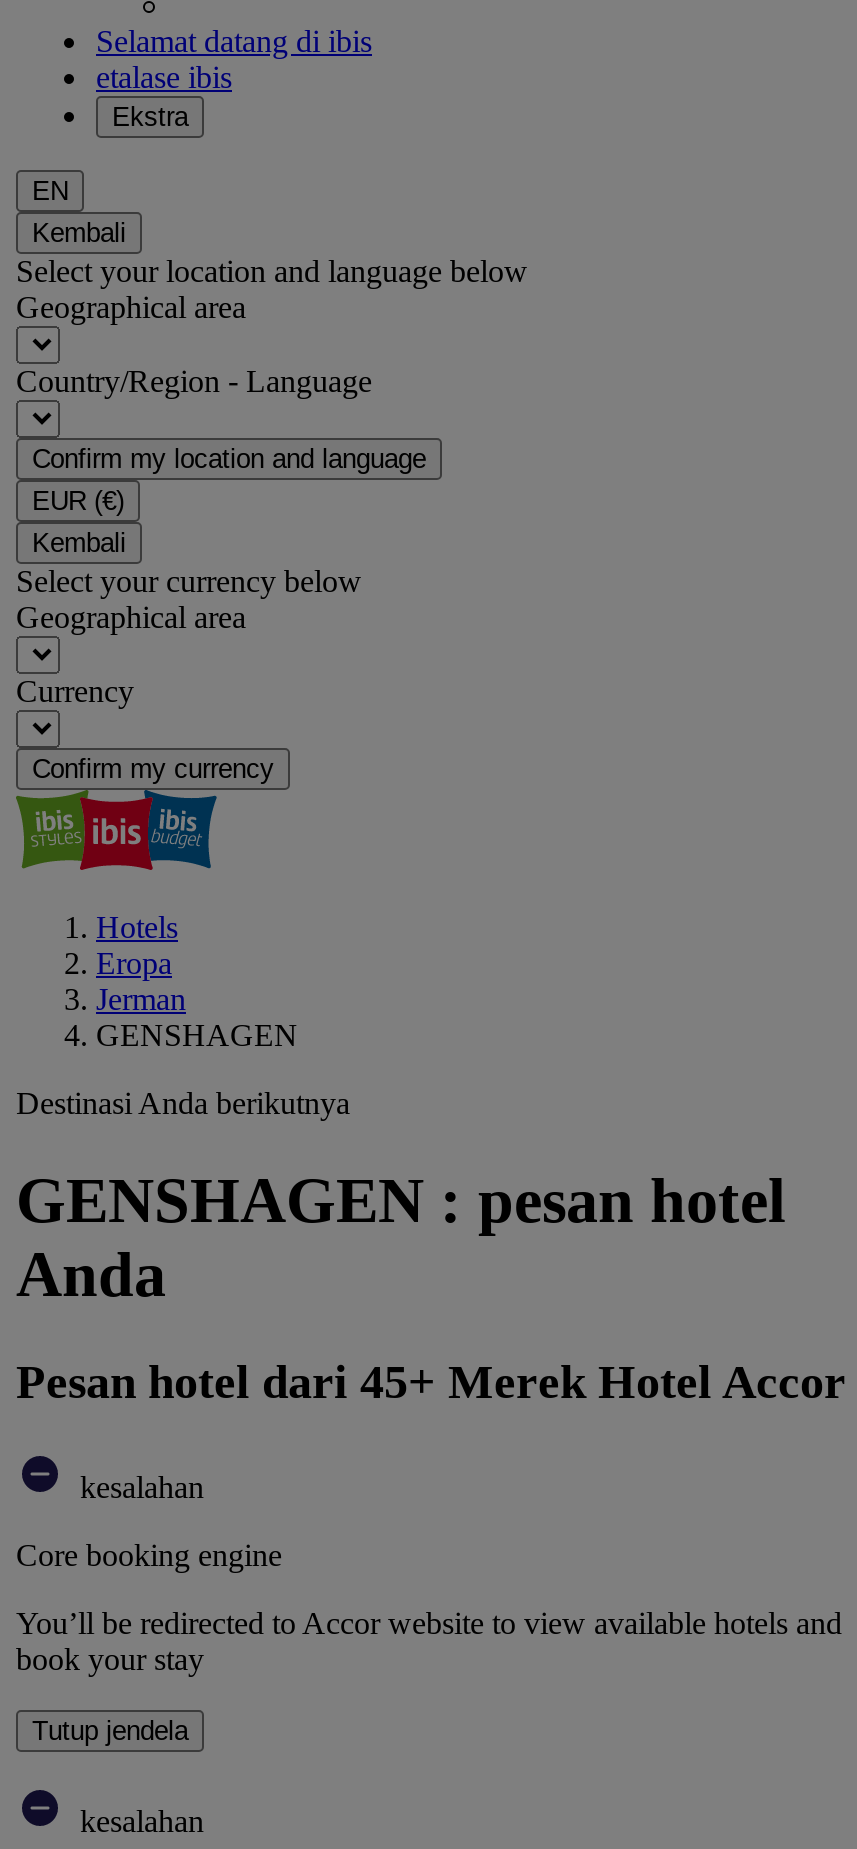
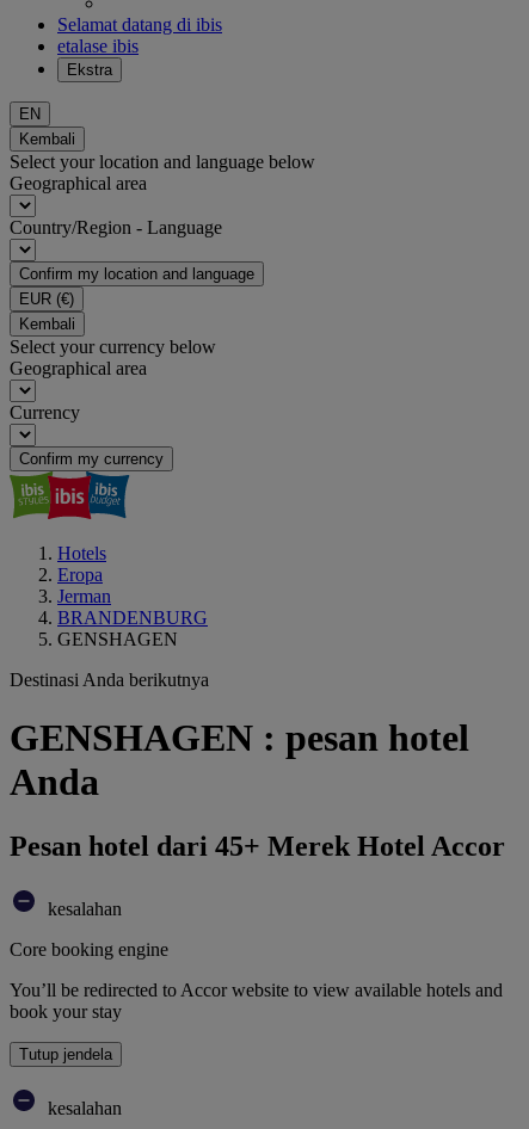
none -> [57,607,208,628] BRANDENBURG

